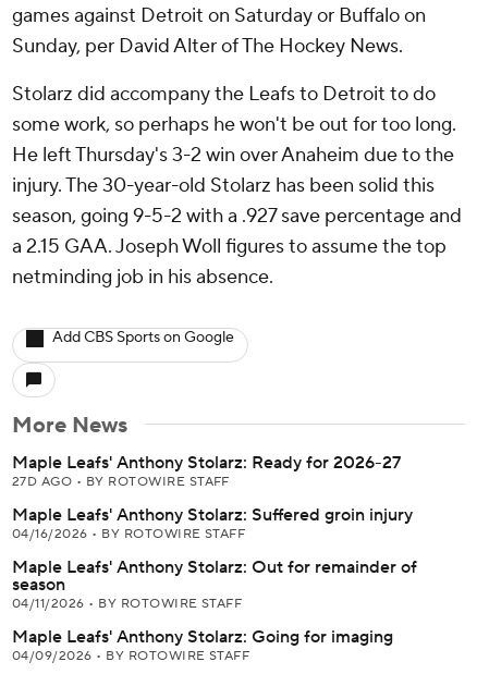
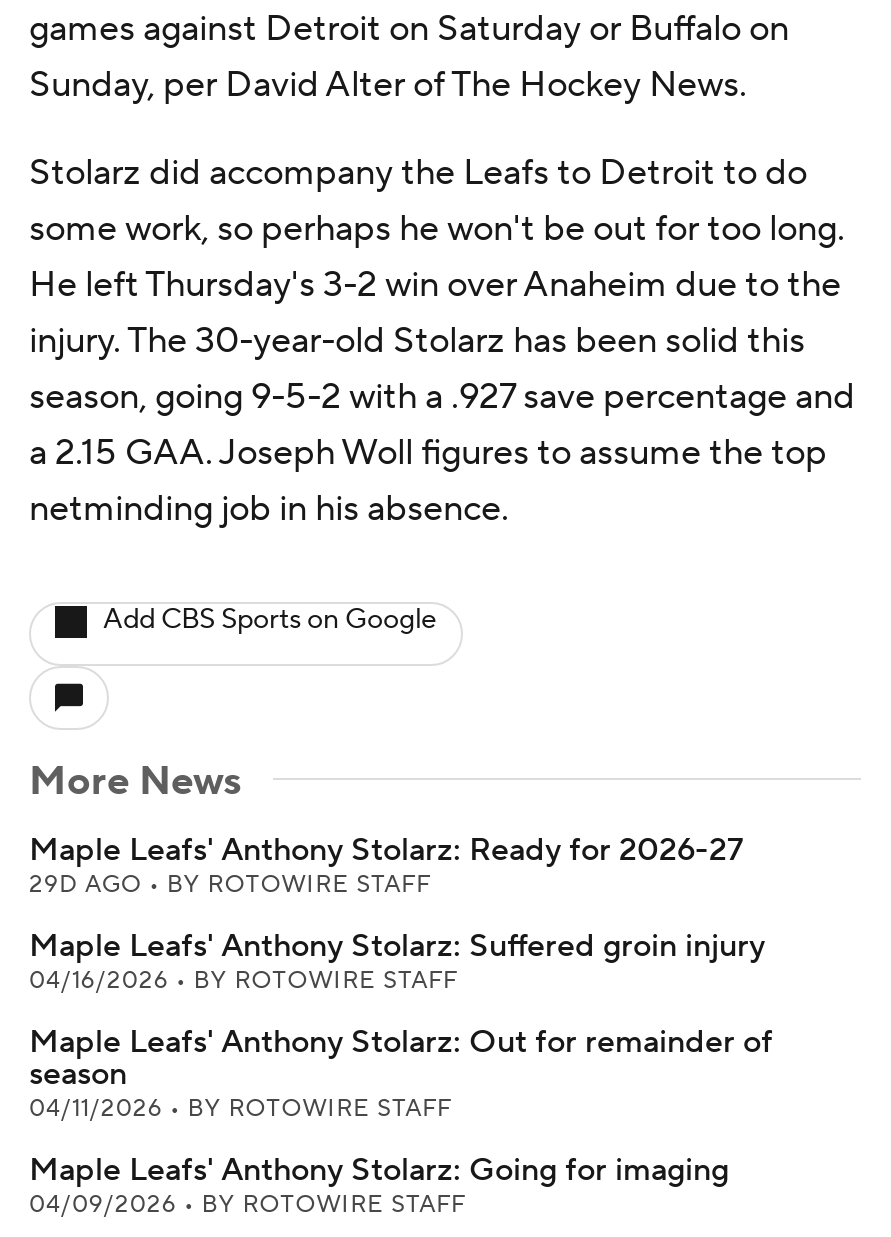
[12,474,230,490] 27D AGO • BY ROTOWIRE STAFF -> [29,870,431,900] 29D AGO • BY ROTOWIRE STAFF

